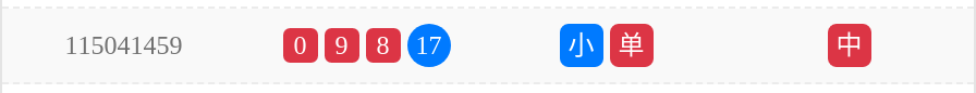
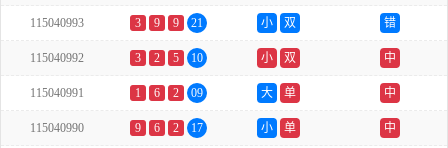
[65,30,183,61] 115041459 -> [30,16,84,30] 115040993
[294,30,307,61] 0 -> [135,16,141,30] 3
[376,30,390,61] 8 -> [30,16,396,135] 9 | 21 | 小 | 双 | 错 | 115040992 | 3 | 2 | 5 | 10 | 小 | 双 | 中 | 115040991 | 1 | 6 | 2 | 09 | 大 | 单 | 中 | 115040990 | 9 | 6 | 2

